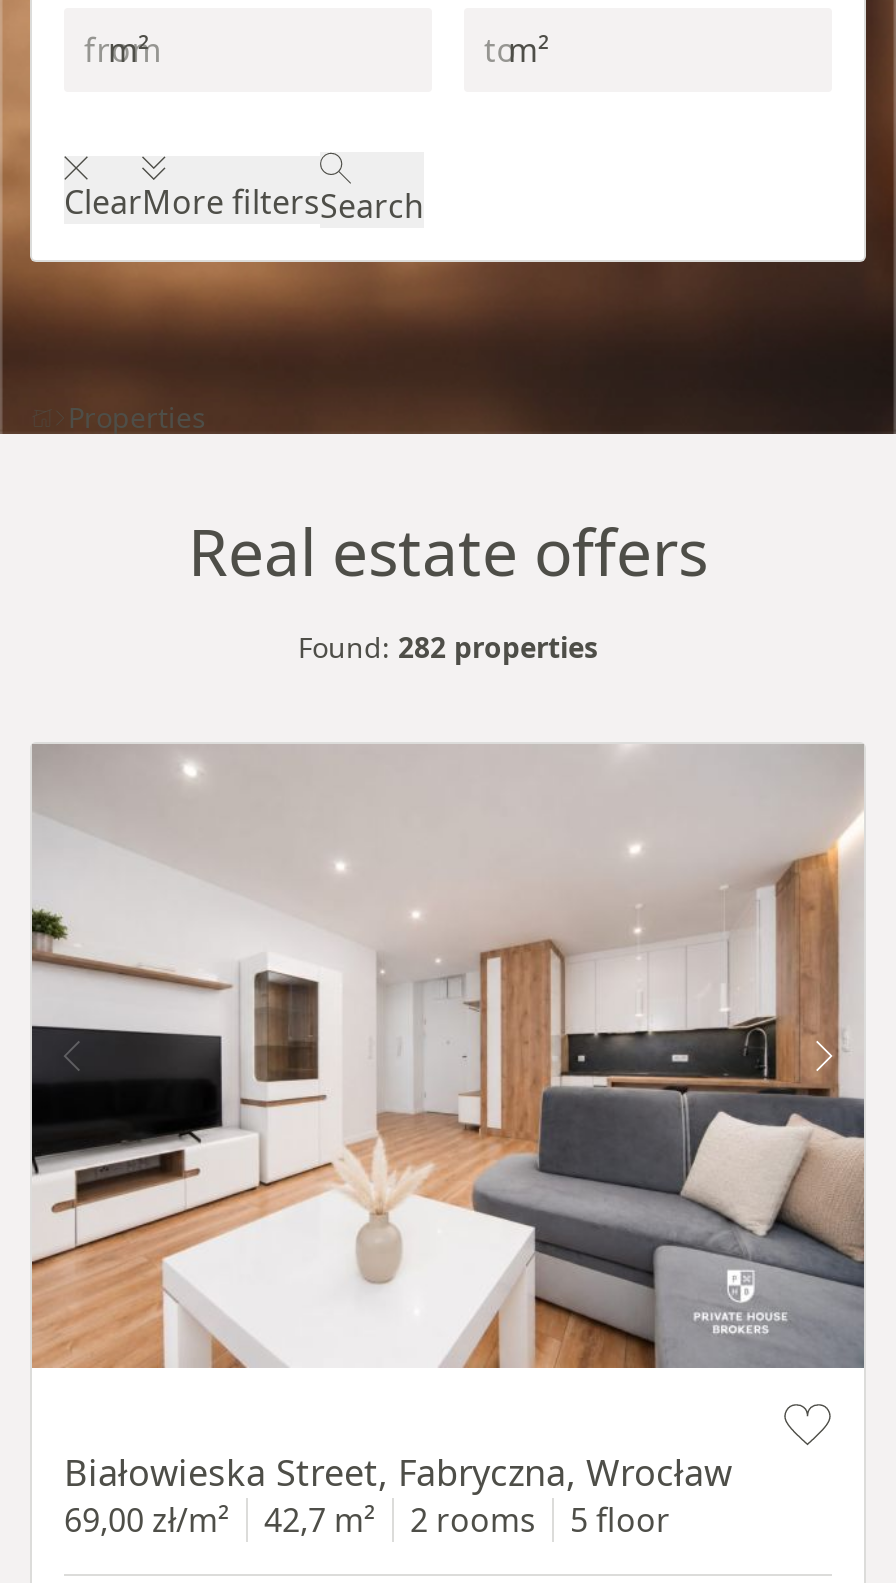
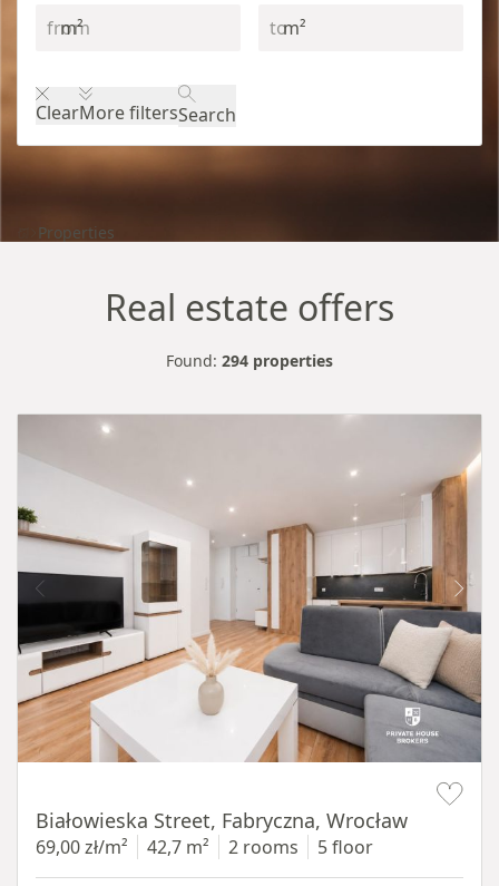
[298,628,598,666] Found: 282 properties -> [166,350,333,371] Found: 294 properties

